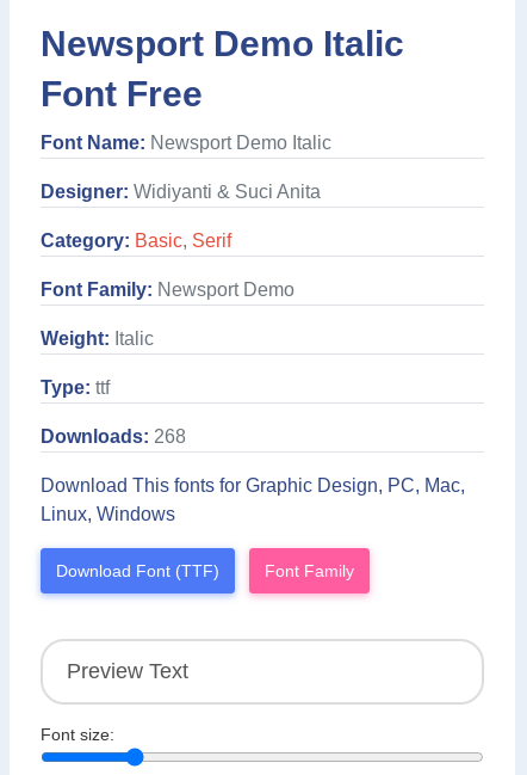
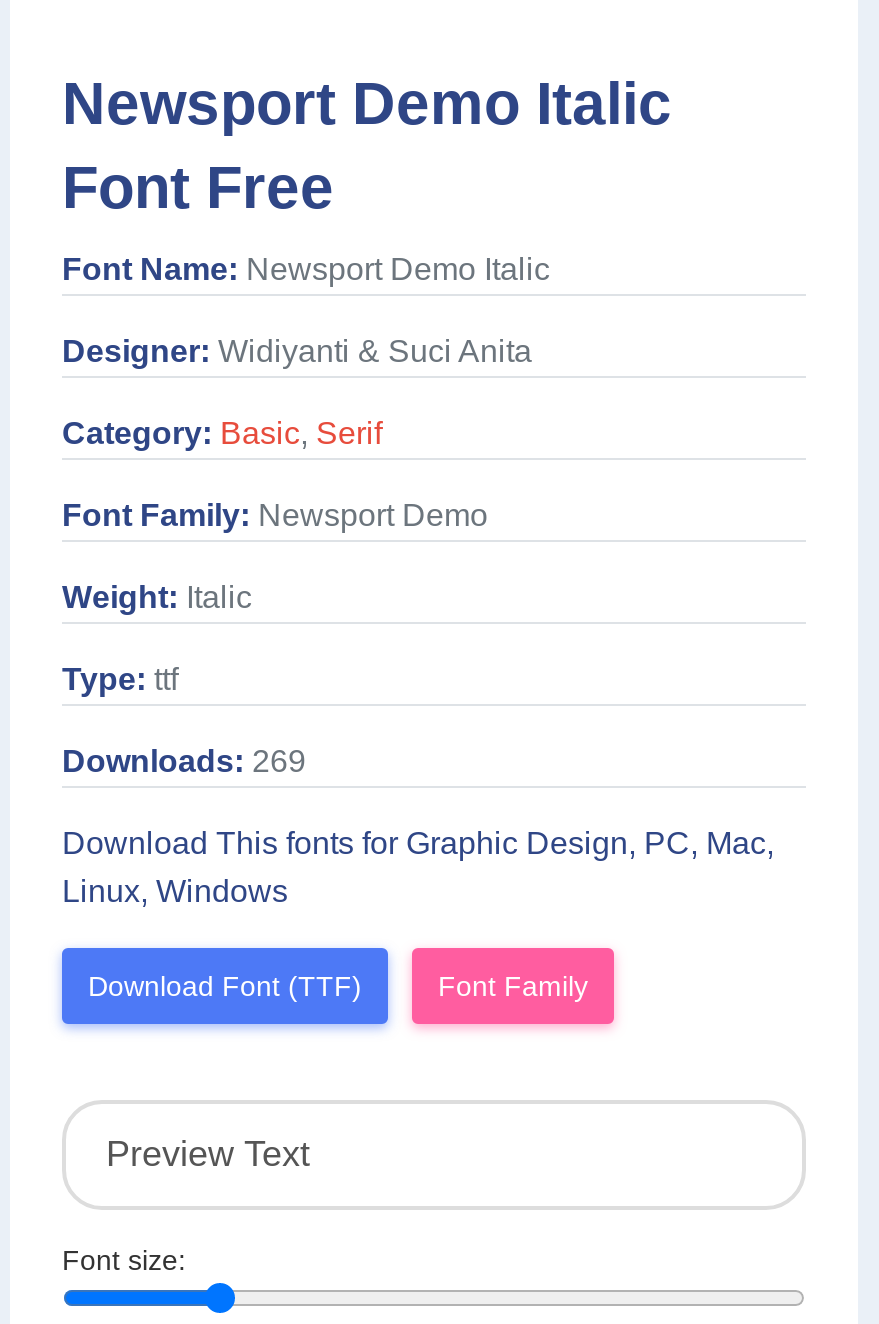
[41,426,186,447] Downloads: 268 -> [62,744,306,778] Downloads: 269

